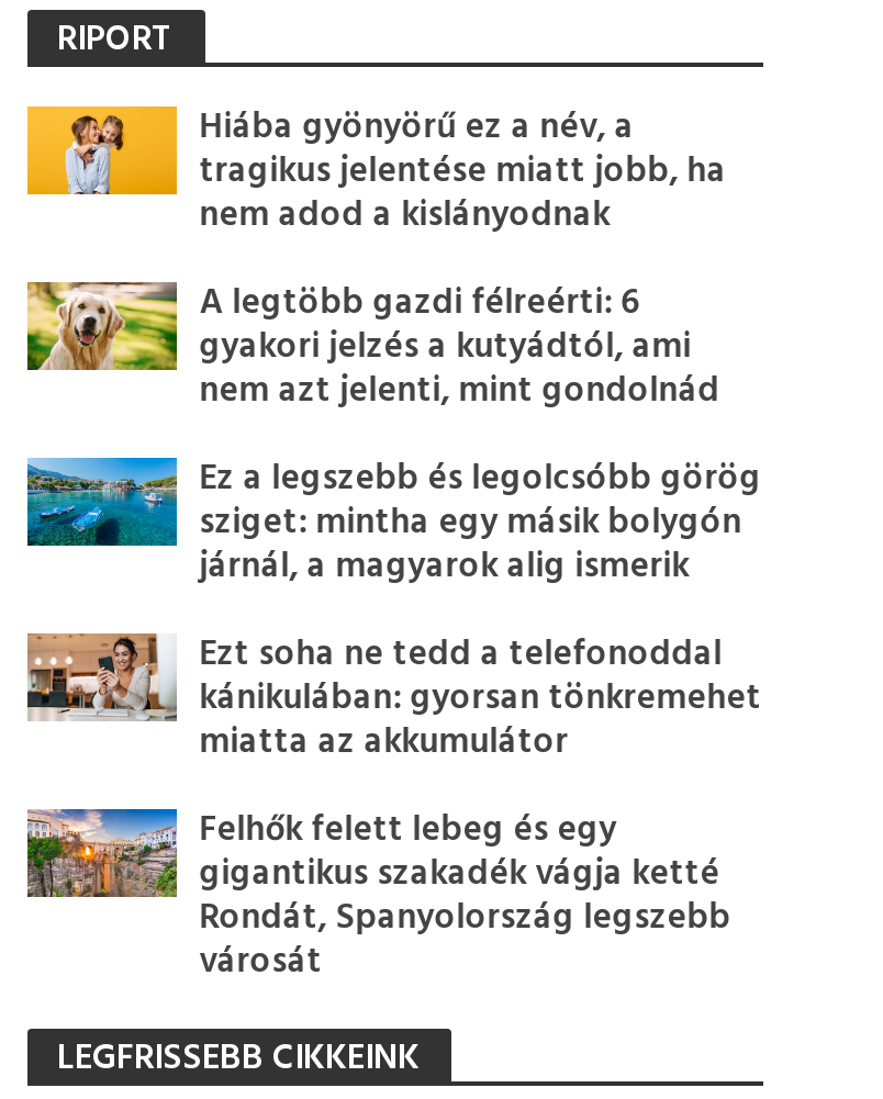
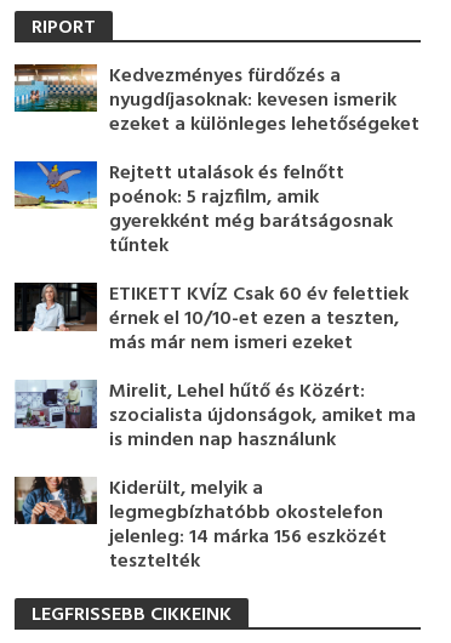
[25,100,726,245] [image] | Hiába gyönyörű ez a név, a | tragikus jelentése miatt jobb, ha | nem adod a kislányodnak -> [13,60,420,140] [image] | Kedvezményes fürdőzés a | nyugdíjasoknak: kevesen ismerik | ezeket a különleges lehetőségeket
[25,276,720,421] [image] | A legtöbb gazdi félreérti: 6 | gyakori jelzés a kutyádtól, ami | nem azt jelenti, mint gondolnád -> [13,157,393,262] [image] | Rejtett utalások és felnőtt | poénok: 5 rajzfilm, amik | gyerekként még barátságosnak | tűntek
[25,451,762,596] [image] | Ez a legszebb és legolcsóbb görög | sziget: mintha egy másik bolygón | járnál, a magyarok alig ismerik -> [13,279,409,359] [image] | ETIKETT KVÍZ Csak 60 év felettiek | érnek el 10/10-et ezen a teszten, | más már nem ismeri ezeket
[25,627,762,772] [image] | Ezt soha ne tedd a telefonoddal | kánikulában: gyorsan tönkremehet | miatta az akkumulátor -> [15,376,416,456] [image] | Mirelit, Lehel hűtő és Közért: | szocialista újdonságok, amiket ma | is minden nap használunk
[25,803,731,992] [image] | Felhők felett lebeg és egy | gigantikus szakadék vágja ketté | Rondát, Spanyolország legszebb | városát -> [15,473,387,577] [image] | Kiderült, melyik a | legmegbízhatóbb okostelefon | jelenleg: 14 márka 156 eszközét | tesztelték

